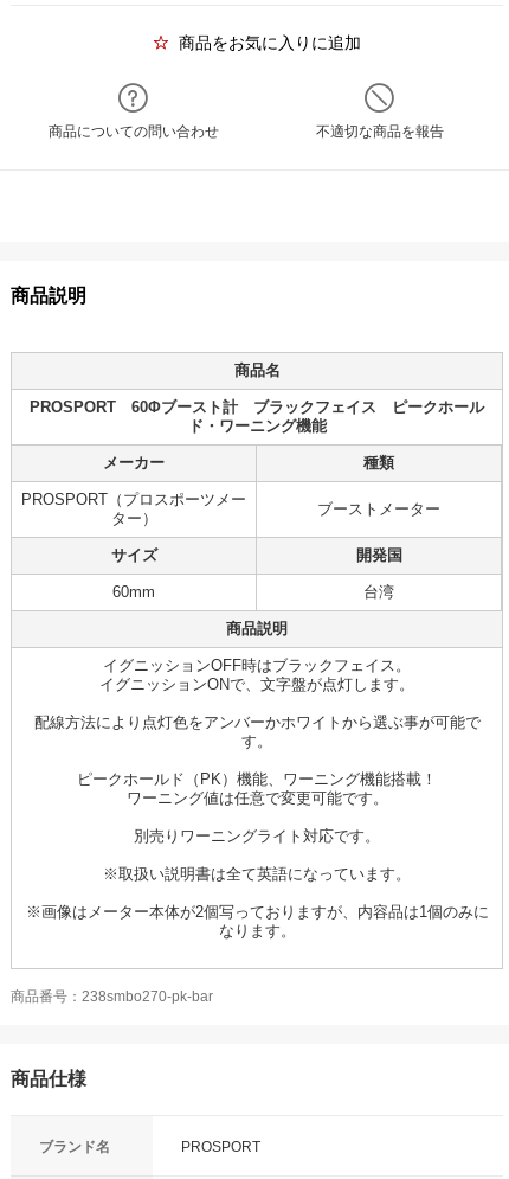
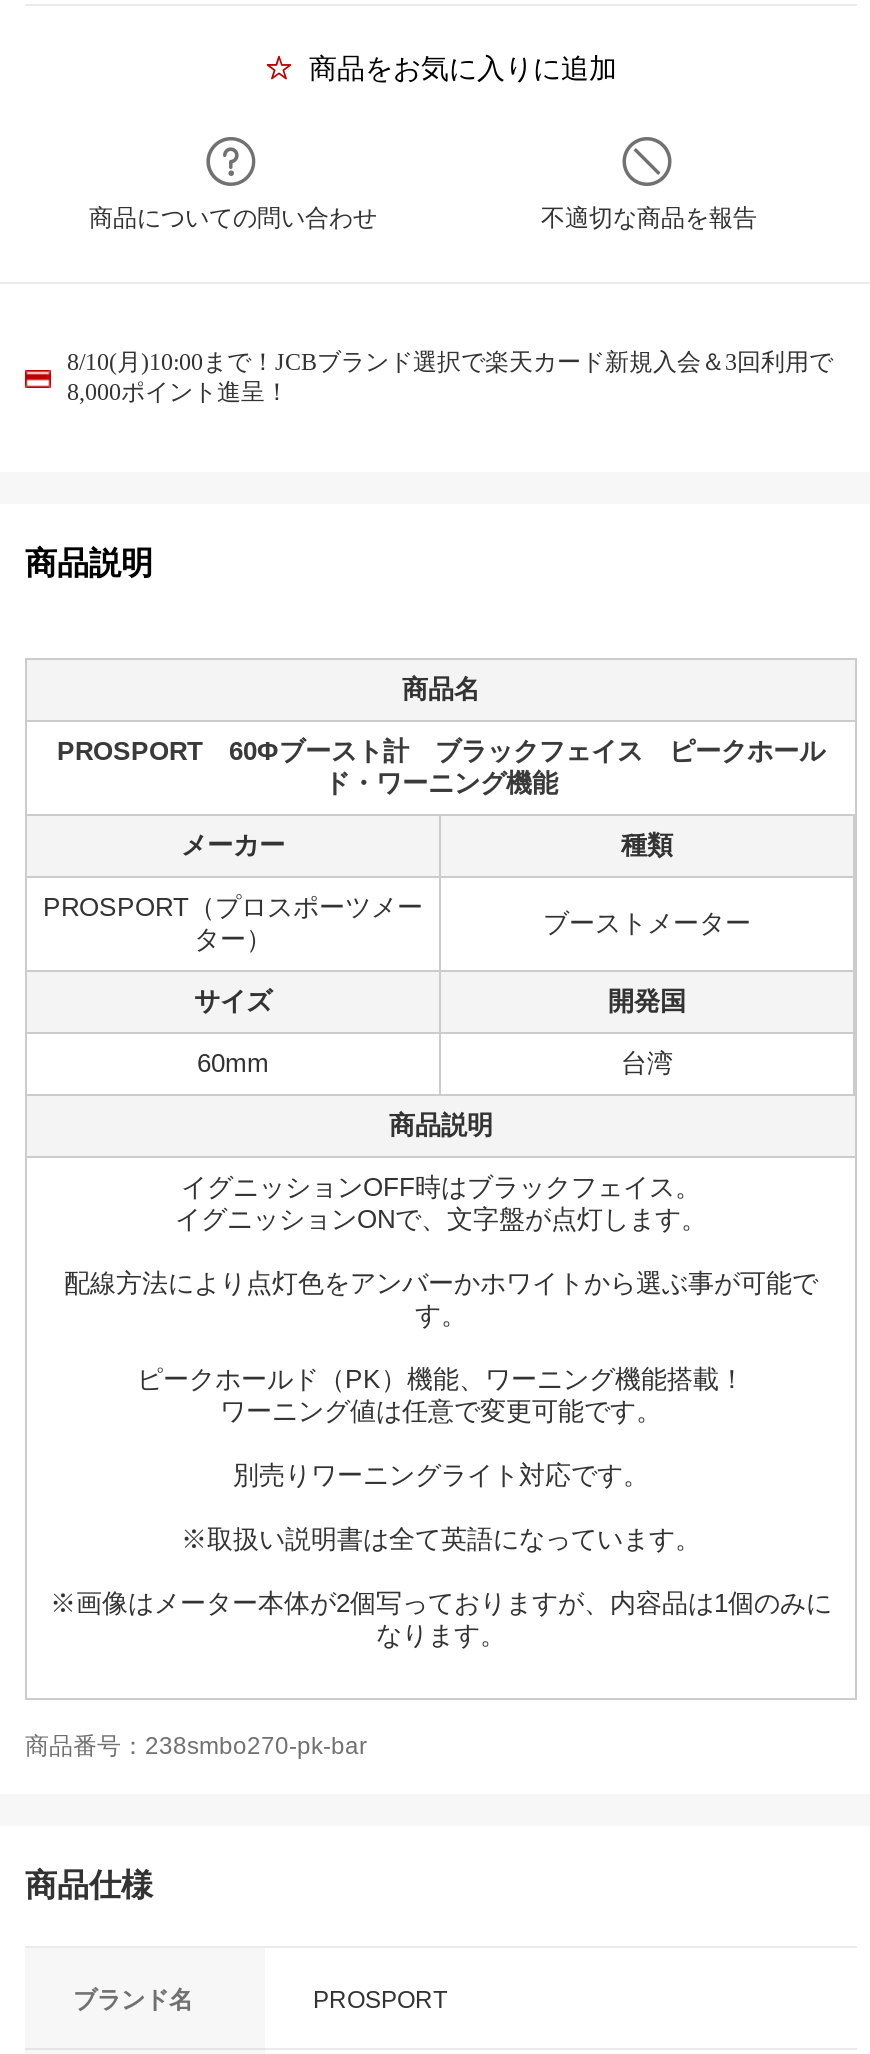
none -> [67,348,833,406] 8/10(月)10:00まで！JCBブランド選択で楽天カード新規入会＆3回利用で | 8,000ポイント進呈！

